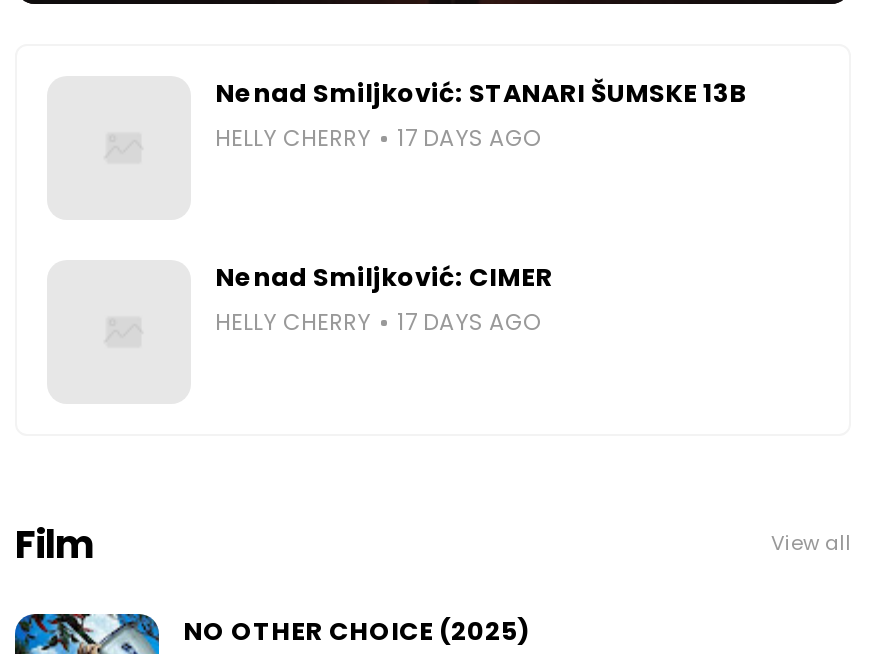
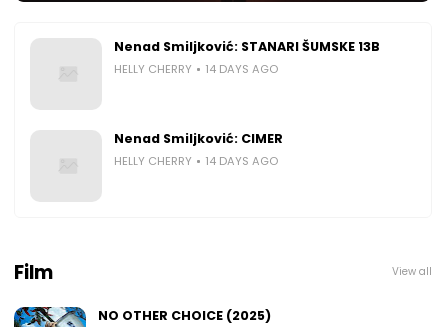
[215,121,541,153] HELLY CHERRY 17 DAYS AGO -> [114,61,278,77] HELLY CHERRY 14 DAYS AGO
[215,305,541,337] HELLY CHERRY 17 DAYS AGO -> [114,153,278,169] HELLY CHERRY 14 DAYS AGO

